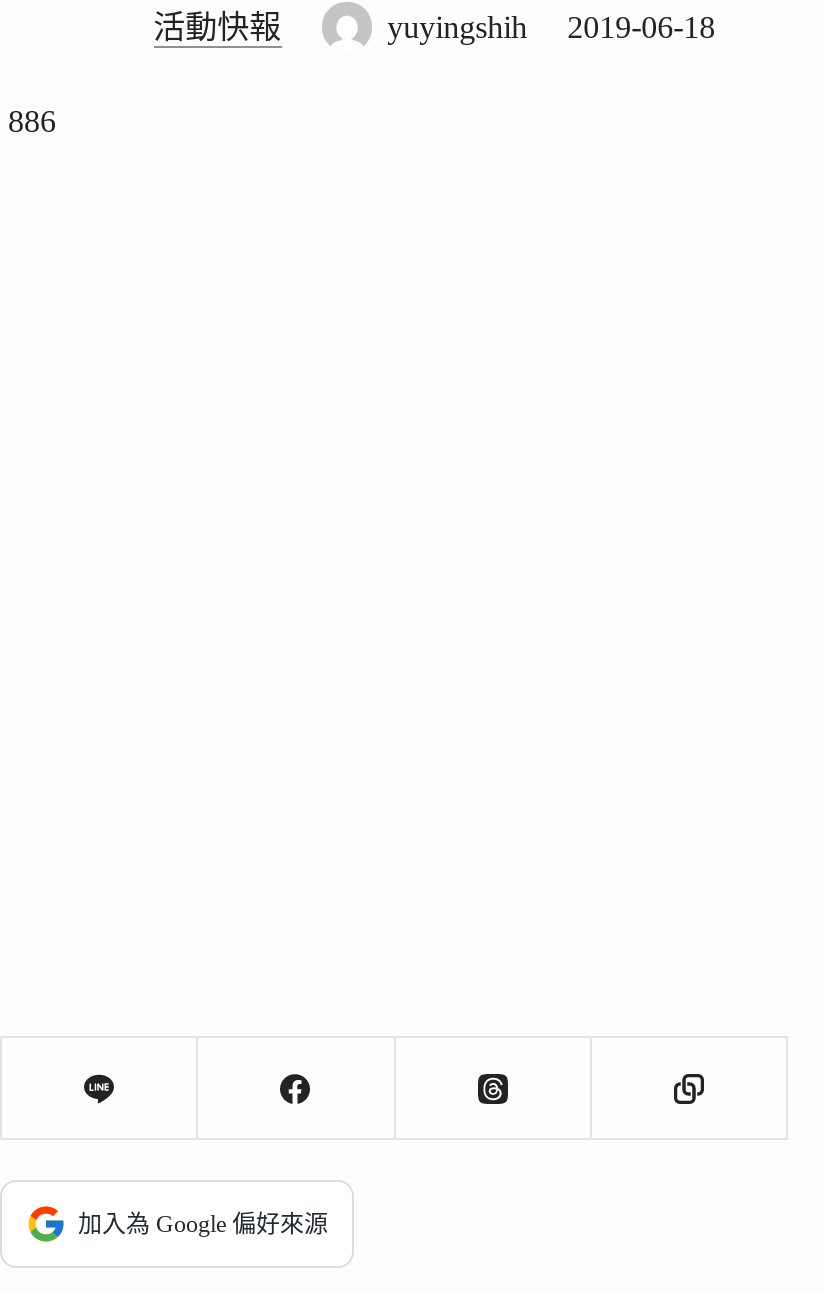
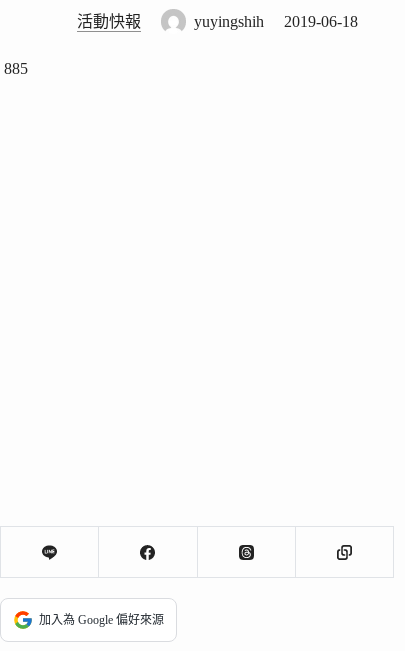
[8,104,56,138] 886 -> [4,60,28,77] 885

